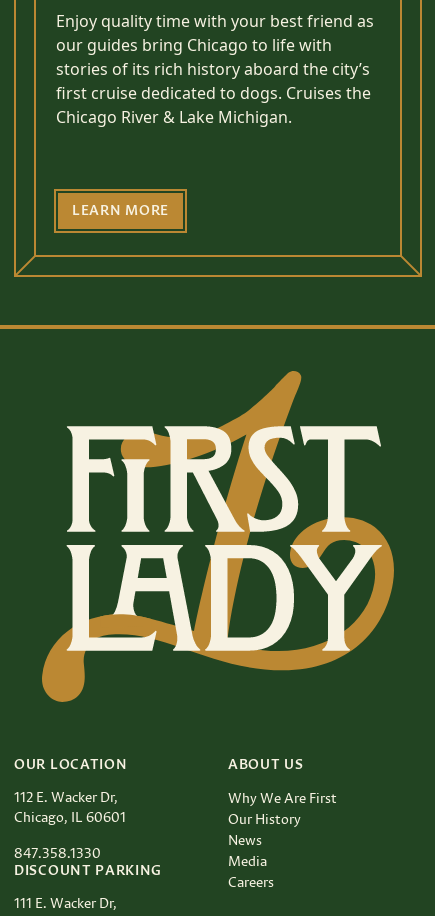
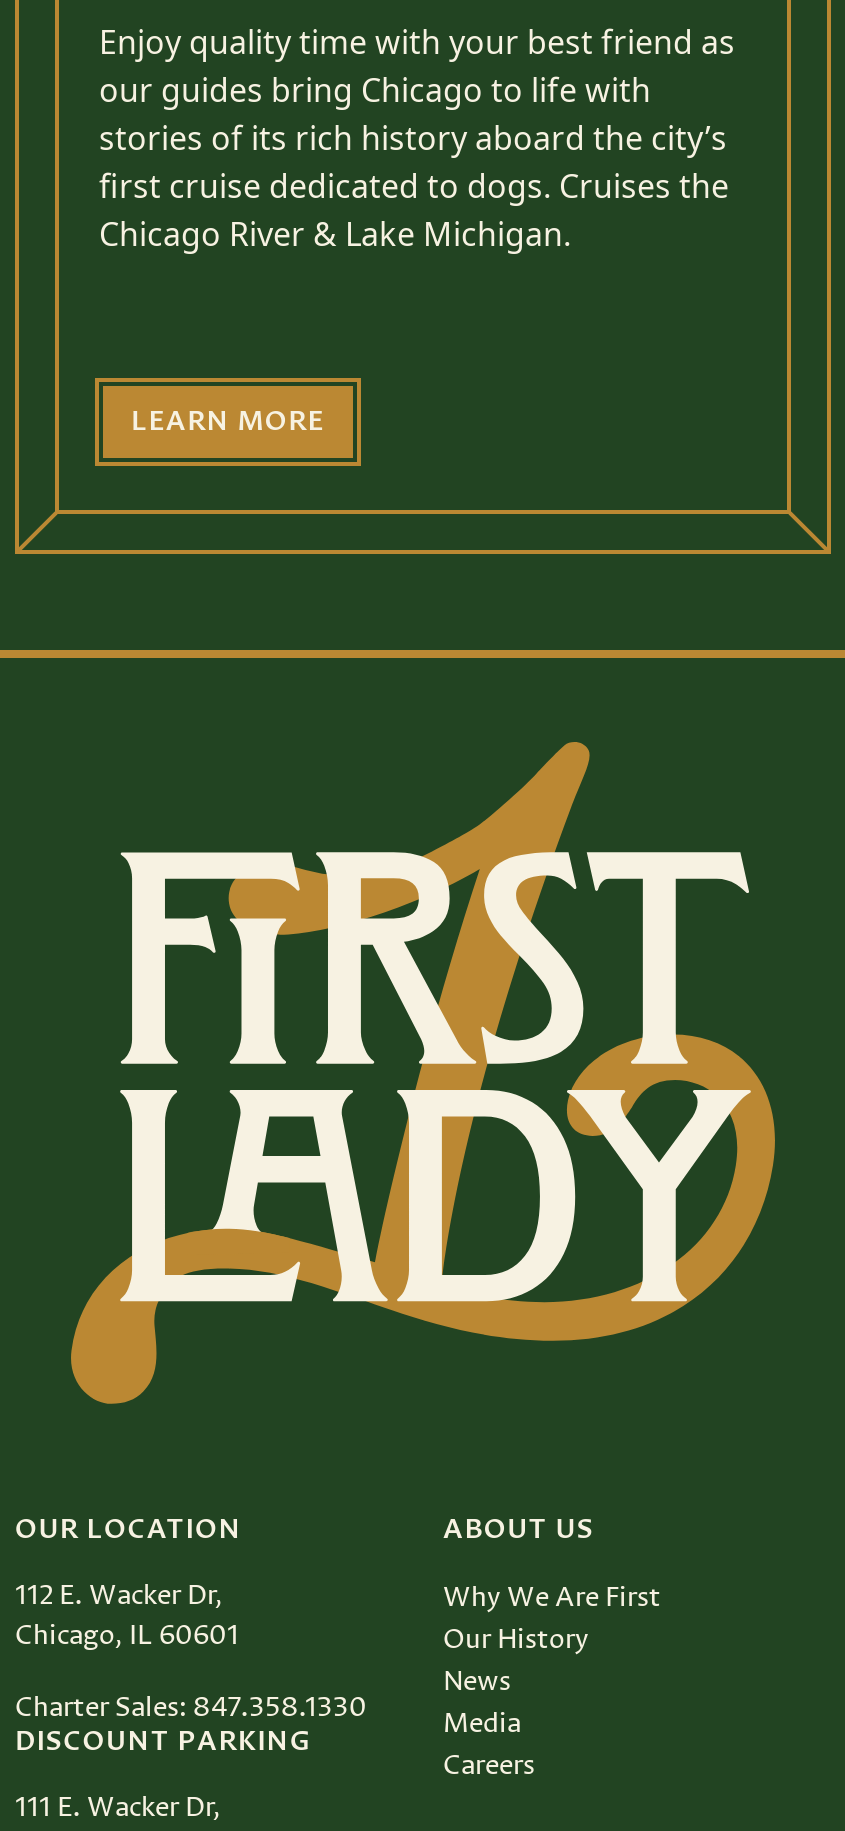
[14,847,101,861] 847.358.1330 -> [15,1694,367,1722] Charter Sales: 847.358.1330

